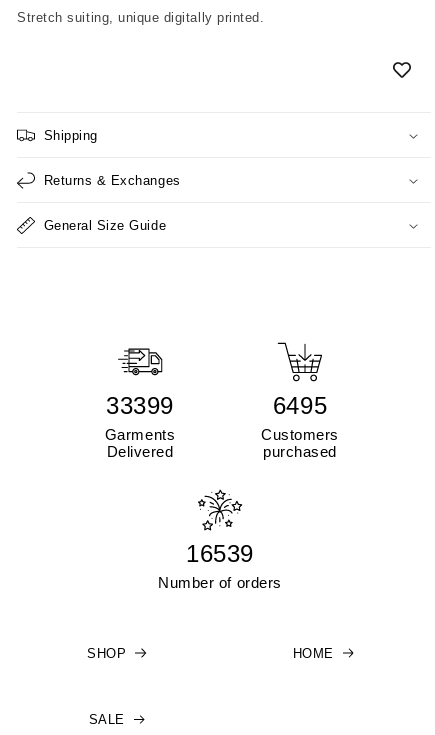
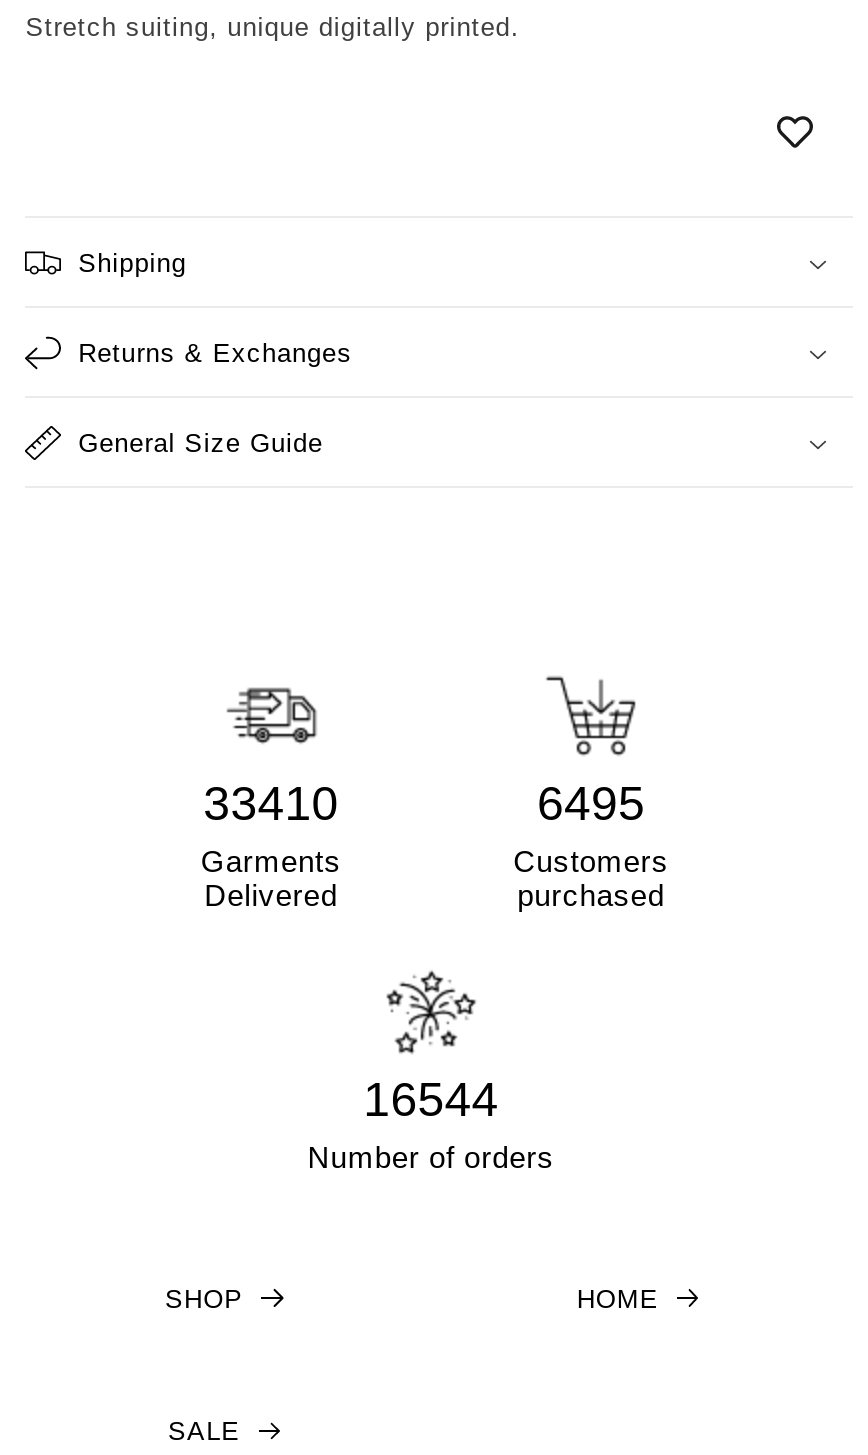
[106,391,174,418] 33399 -> [203,775,339,829] 33410
[186,539,254,566] 16539 -> [363,1071,499,1125] 16544

